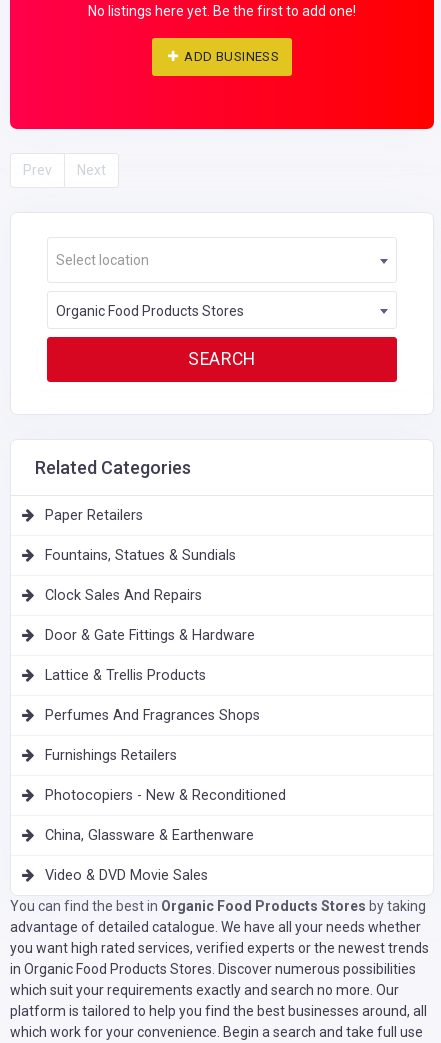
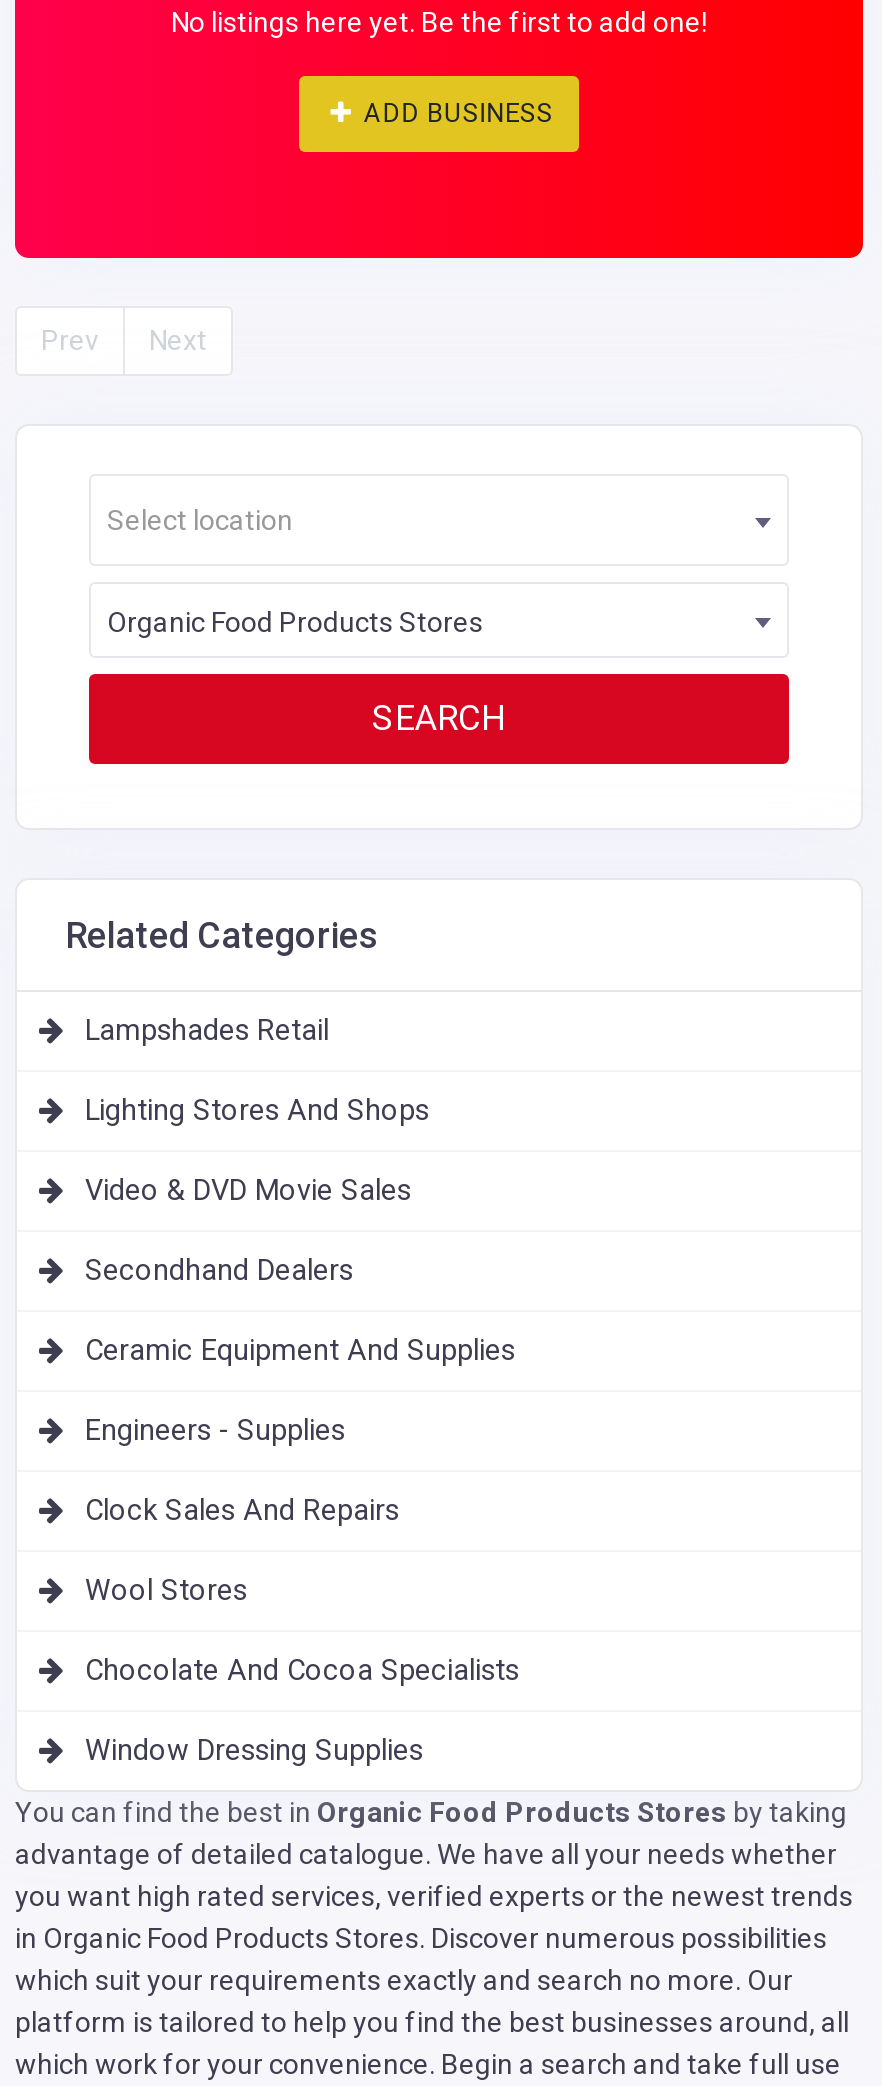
[45,507,236,564] Paper Retailers | Fountains, Statues & Sundials -> [85,1013,515,1447] Lampshades Retail | Lighting Stores And Shops | Secondhand Dealers | Ceramic Equipment And Supplies | Engineers - Supplies
moved [45,587,202,604] -> [85,1493,399,1527]: Clock Sales And Repairs
[45,627,286,844] Door & Gate Fittings & Hardware | Lattice & Trellis Products | Perfumes And Fragrances Shops | Furnishings Retailers | Photocopiers - New & Reconditioned | China, Glassware & Earthenware -> [85,1573,519,1767] Wool Stores | Chocolate And Cocoa Specialists | Window Dressing Supplies
moved [45,867,208,884] -> [85,1173,411,1207]: Video & DVD Movie Sales

